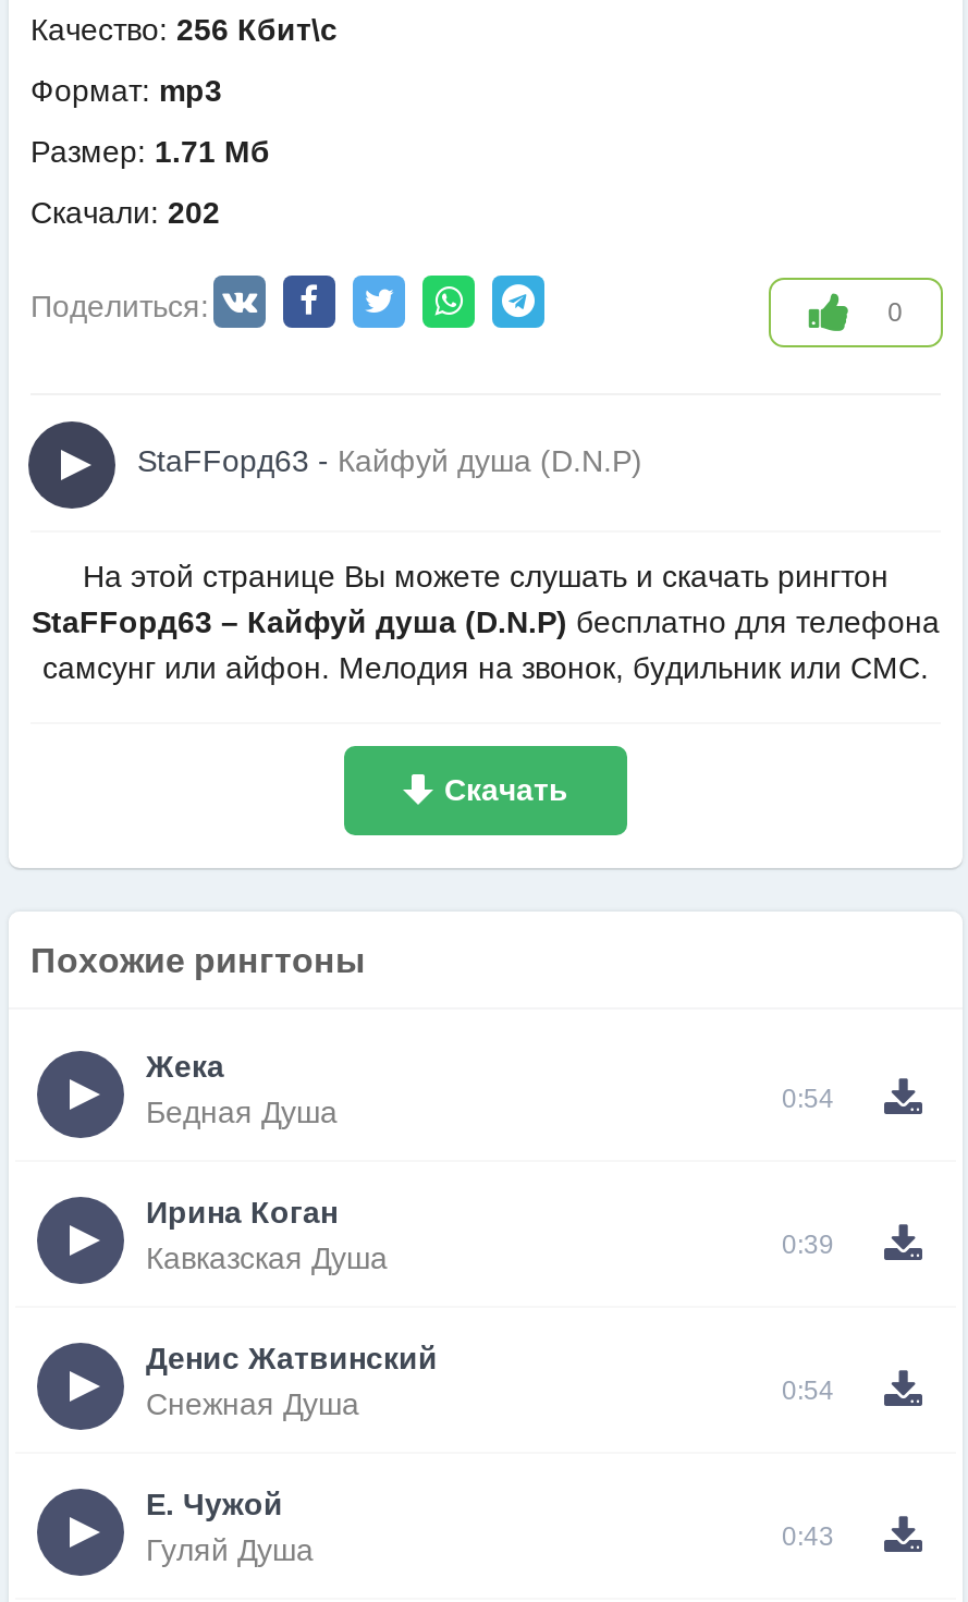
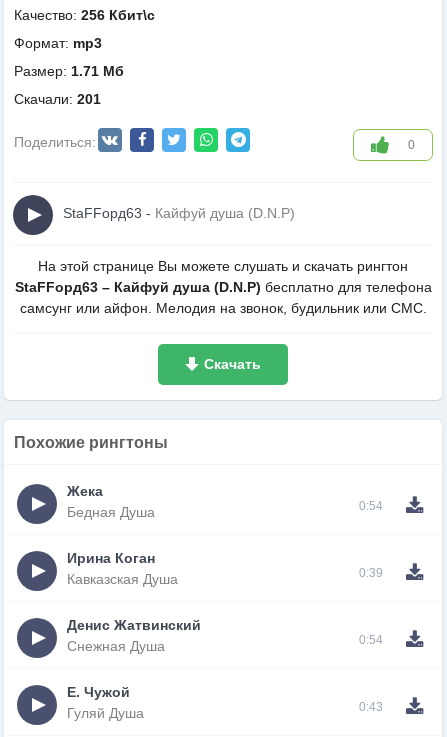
[30,195,220,230] Скачали: 202 -> [14,91,101,107] Скачали: 201

